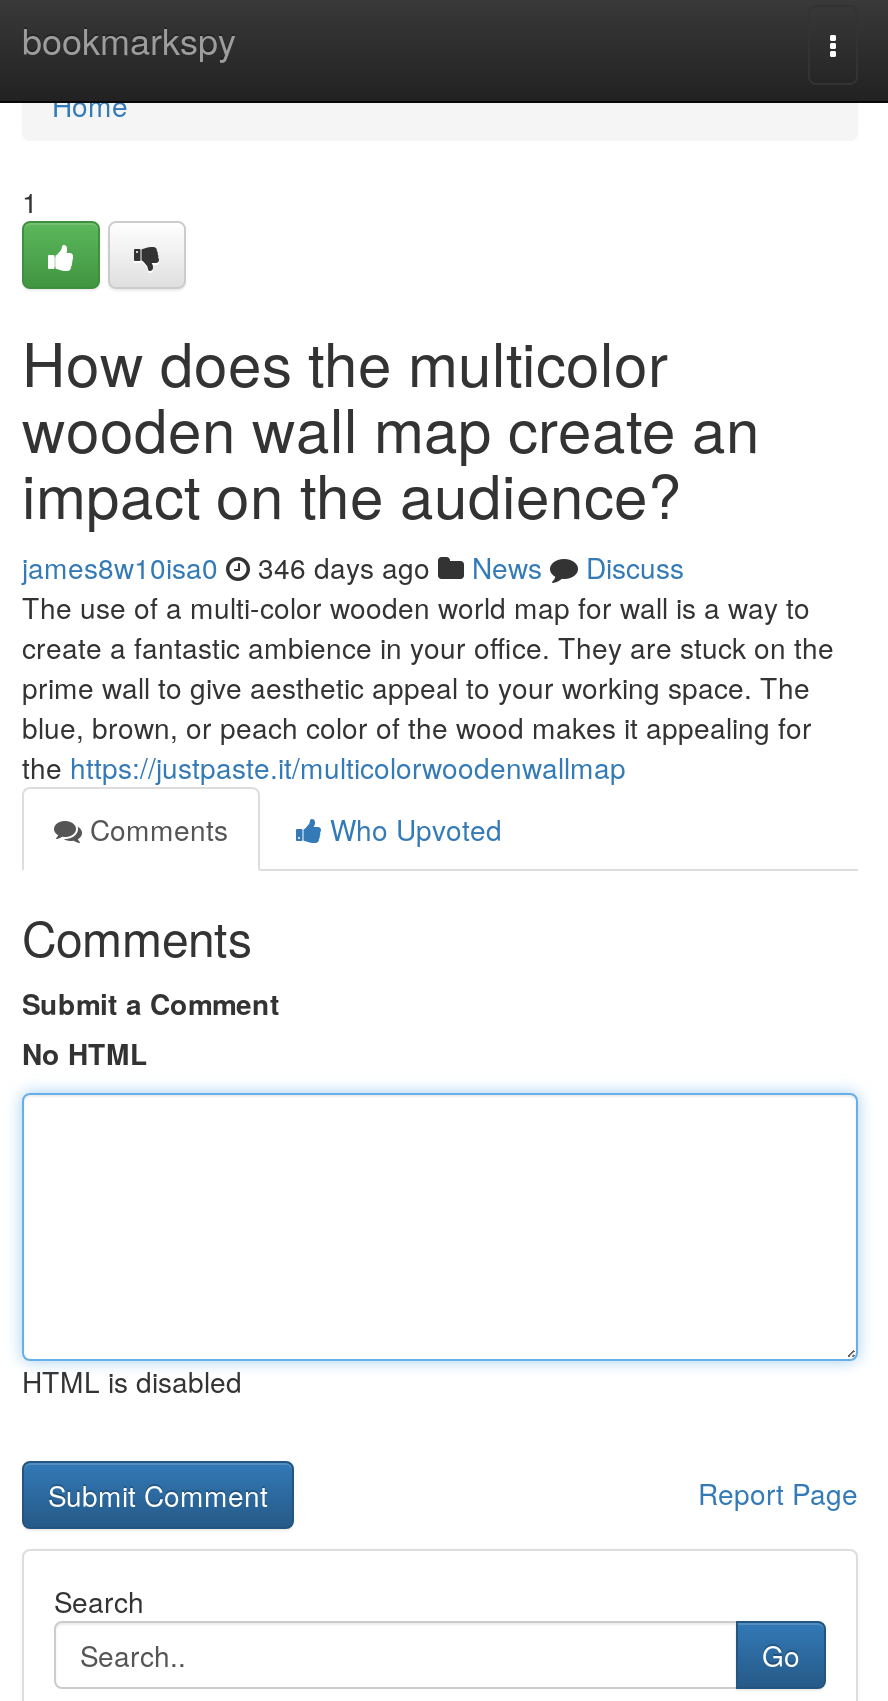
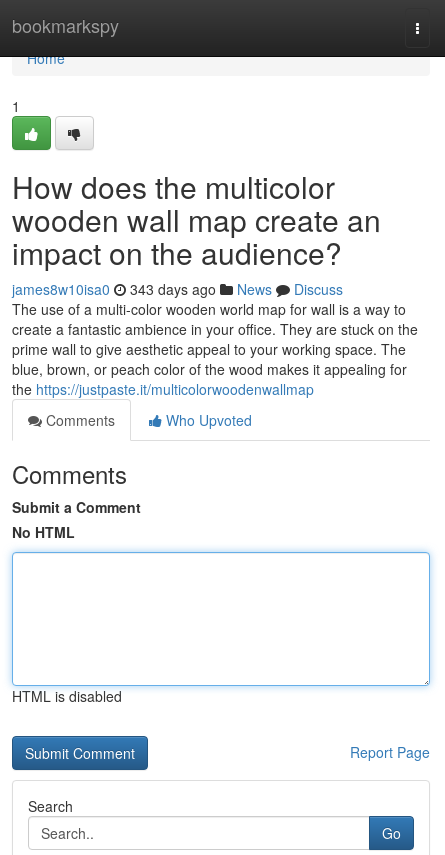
[22,547,684,587] james8w10isa0 346 days ago News Discuss -> [12,279,343,299] james8w10isa0 343 days ago News Discuss

